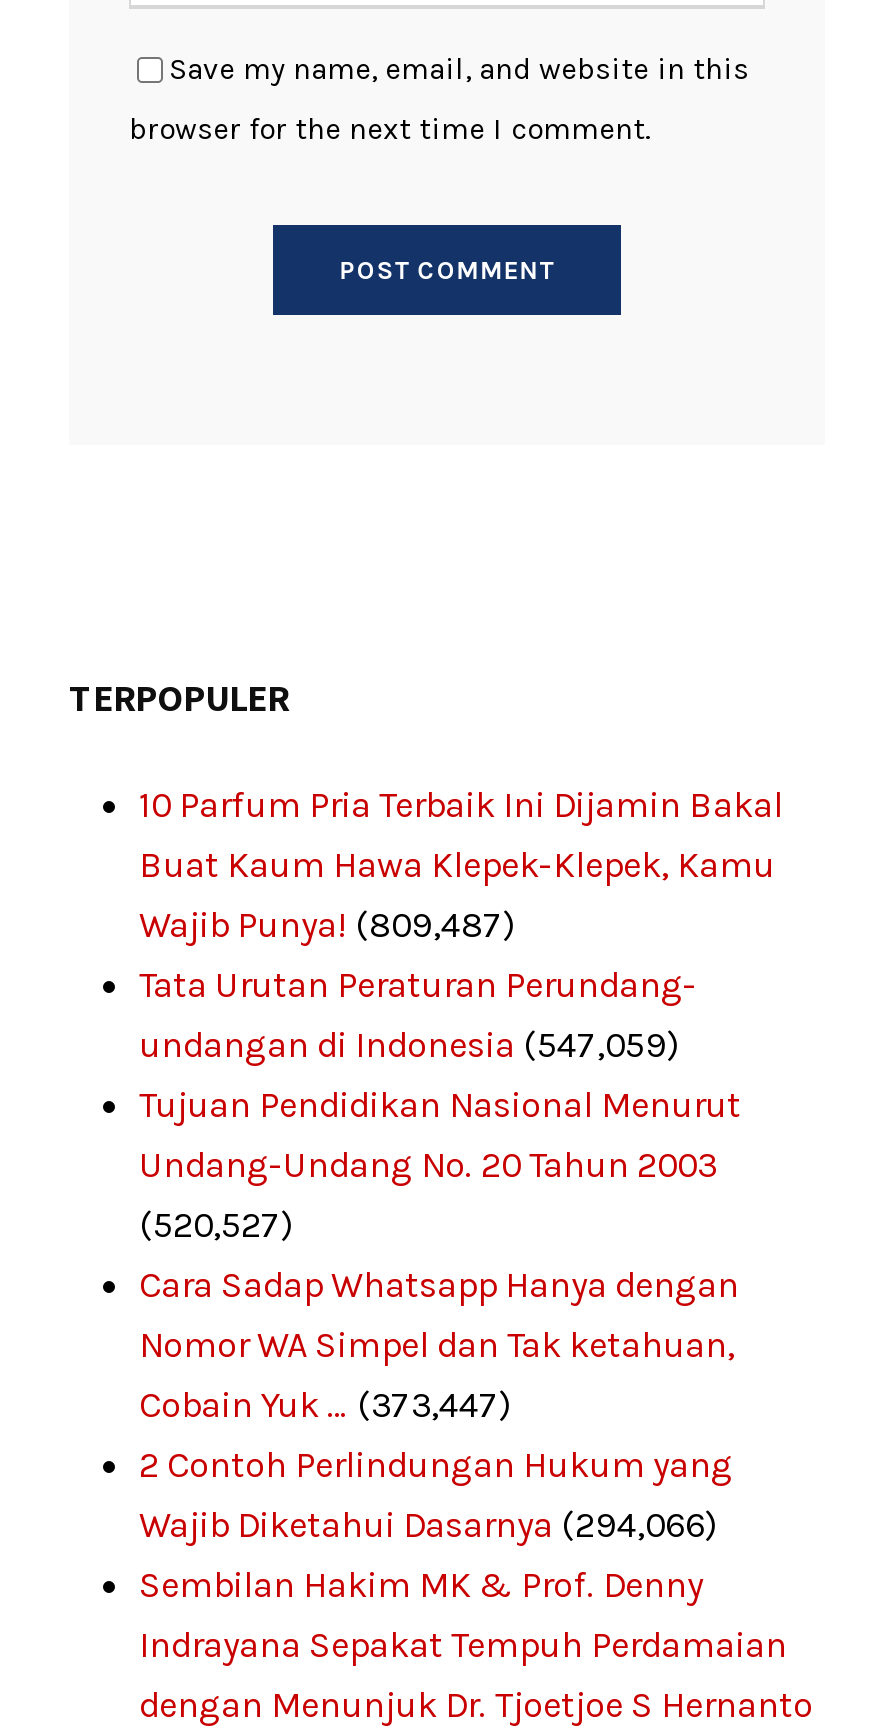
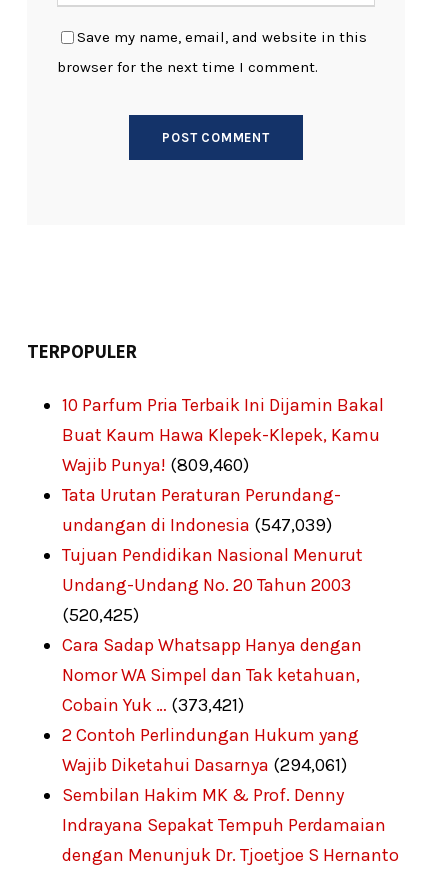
[139,902,515,946] Wajib Punya! (809,487) -> [62,454,249,476] Wajib Punya! (809,460)
[139,1022,679,1066] undangan di Indonesia (547,059) -> [62,514,332,536] undangan di Indonesia (547,039)
[139,1202,293,1246] (520,527) -> [62,604,139,626] (520,425)
[139,1382,511,1426] Cobain Yuk … (373,447) -> [62,694,244,716] Cobain Yuk … (373,421)
[139,1502,717,1546] Wajib Diketahui Dasarnya (294,066) -> [62,754,347,776] Wajib Diketahui Dasarnya (294,061)

